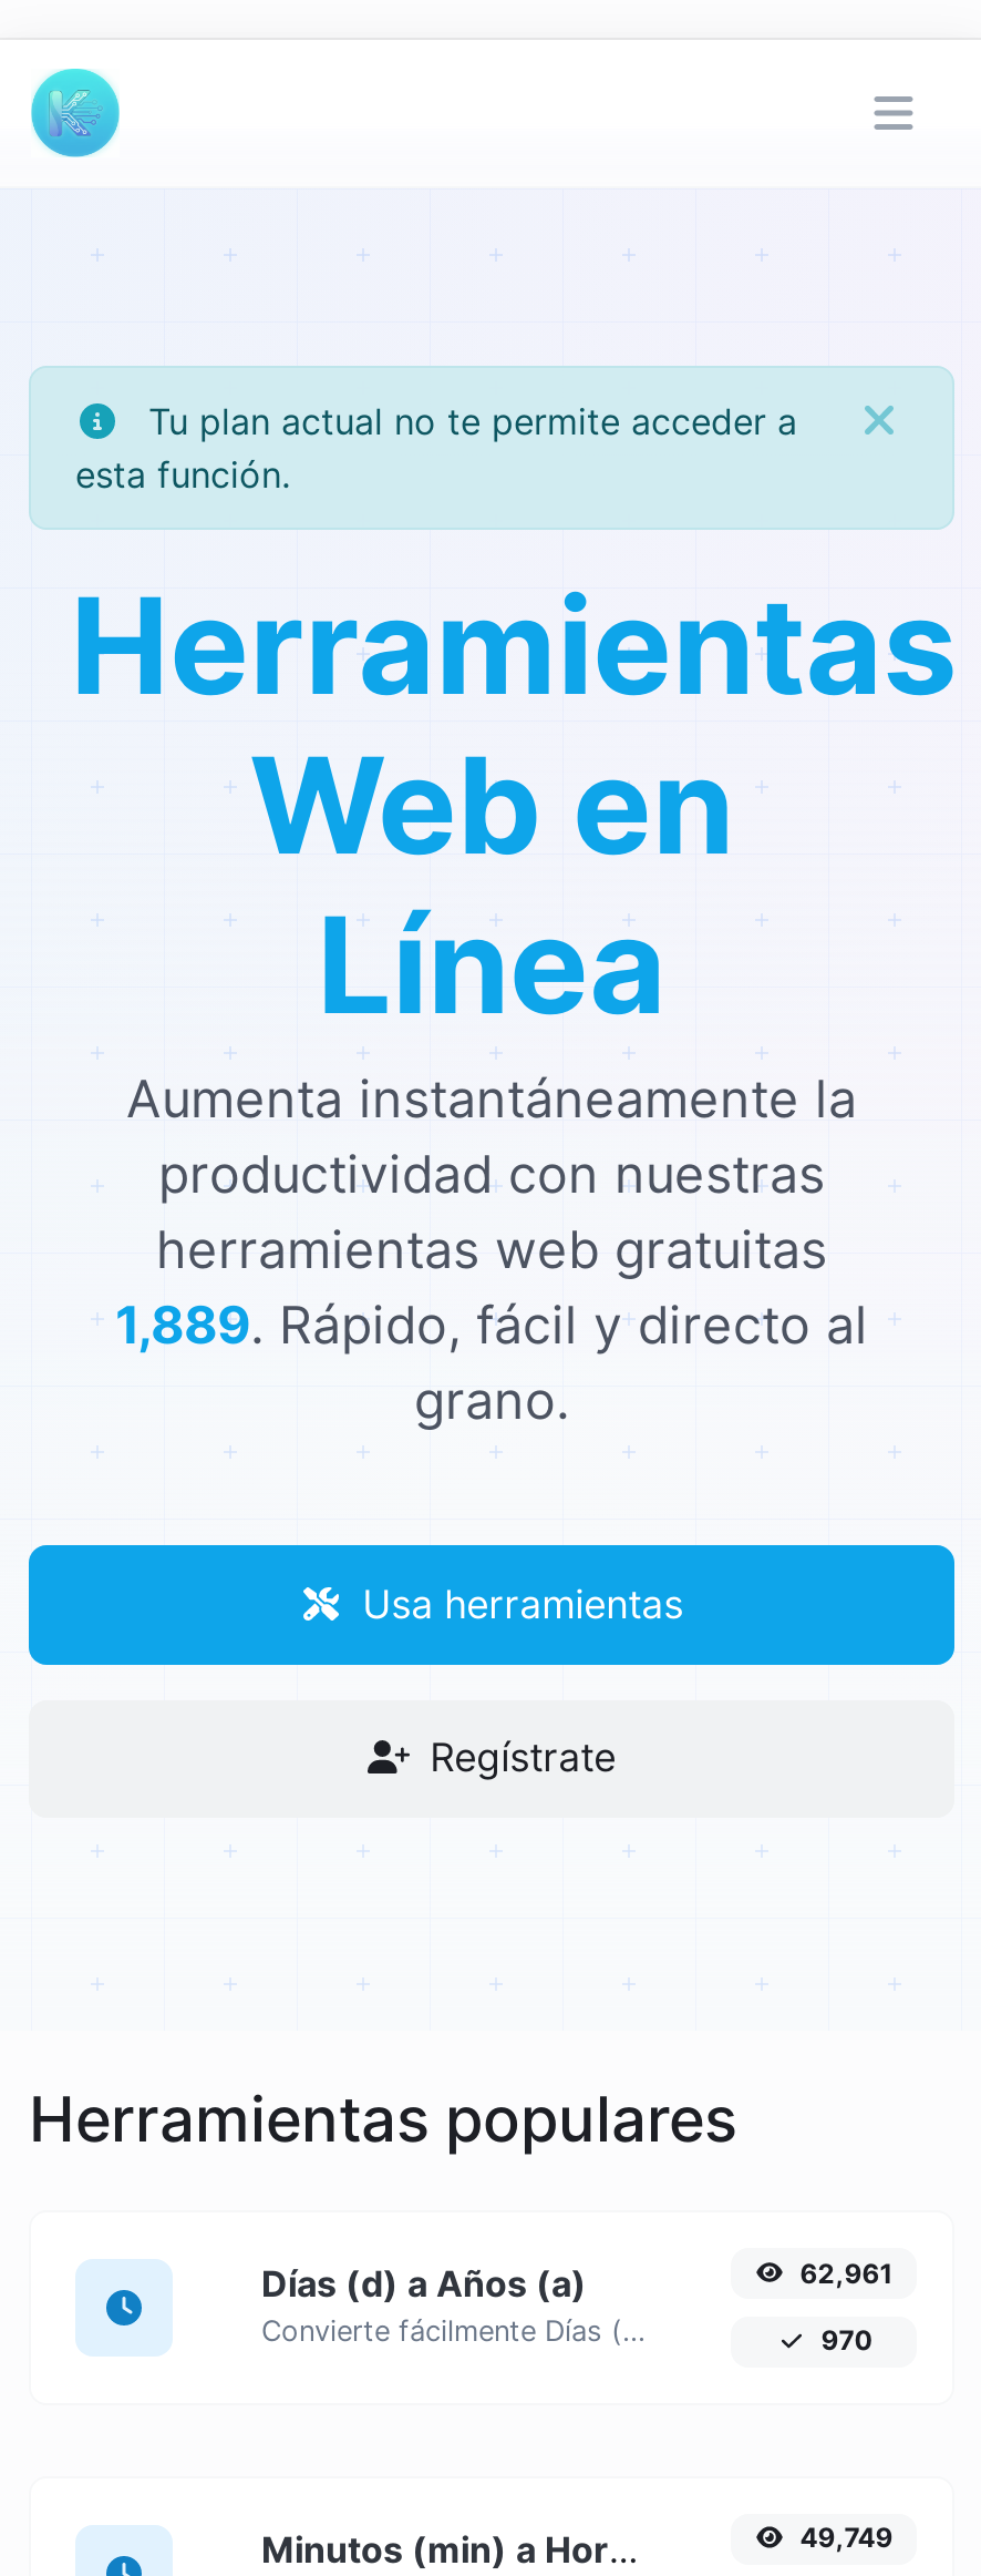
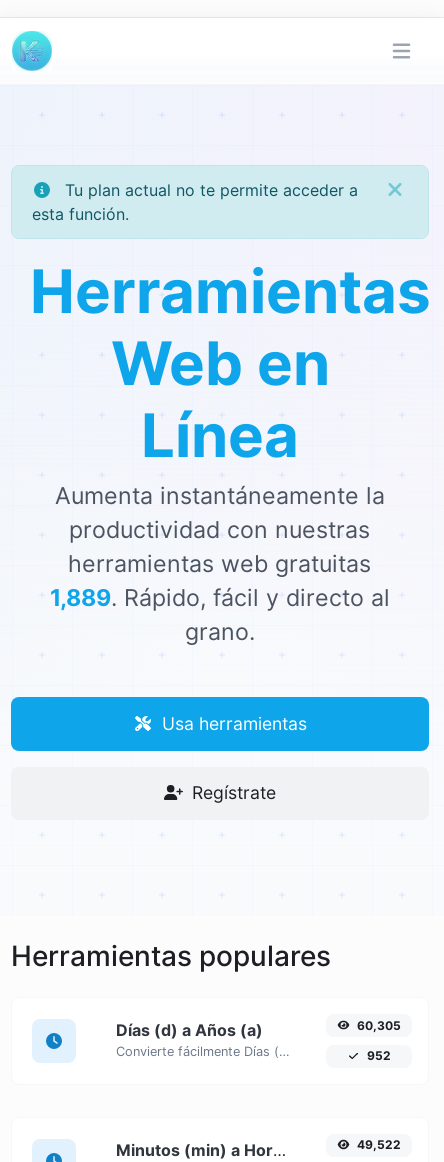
[793,2256,893,2289] 62,961 -> [354,1018,401,1033] 60,305
[814,2324,872,2357] 970 -> [364,1048,391,1063] 952
[793,2521,893,2554] 49,749 -> [354,1137,401,1152] 49,522

